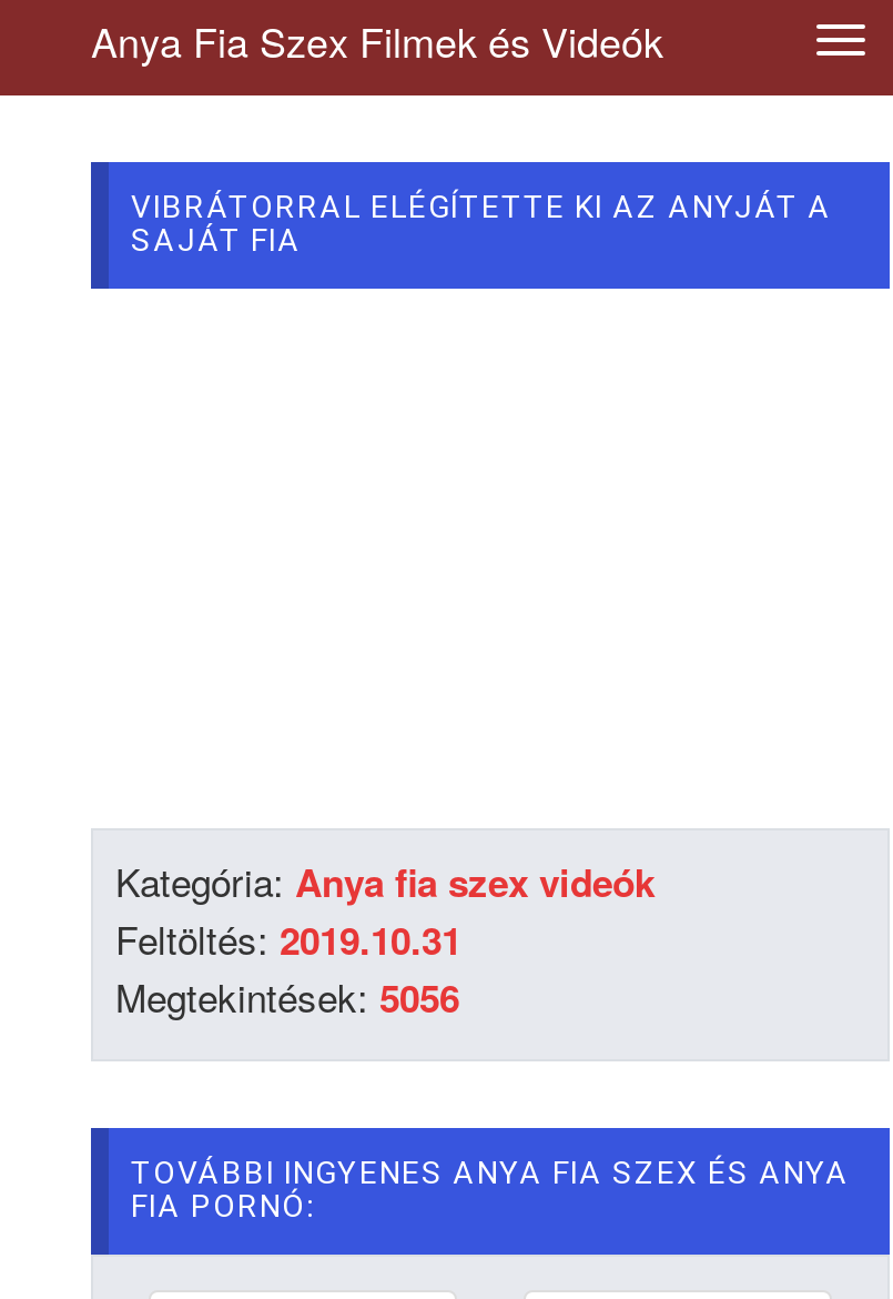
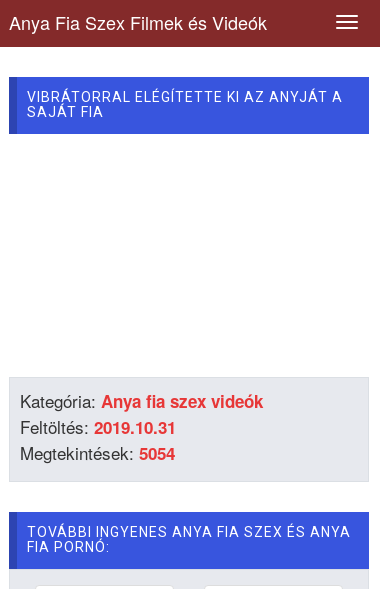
[115,967,459,1023] Megtekintések: 5056 -> [20,439,175,464] Megtekintések: 5054

